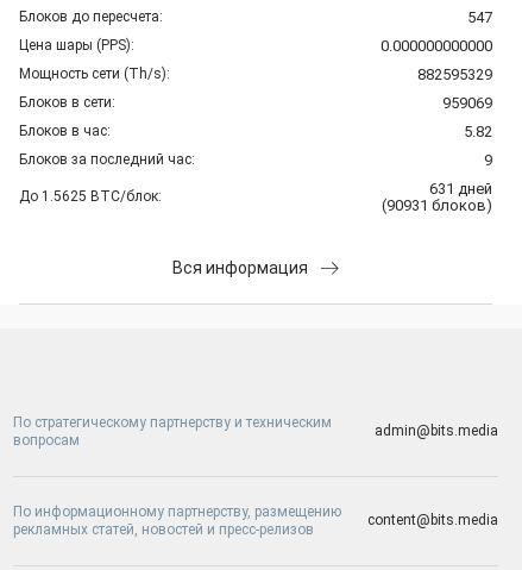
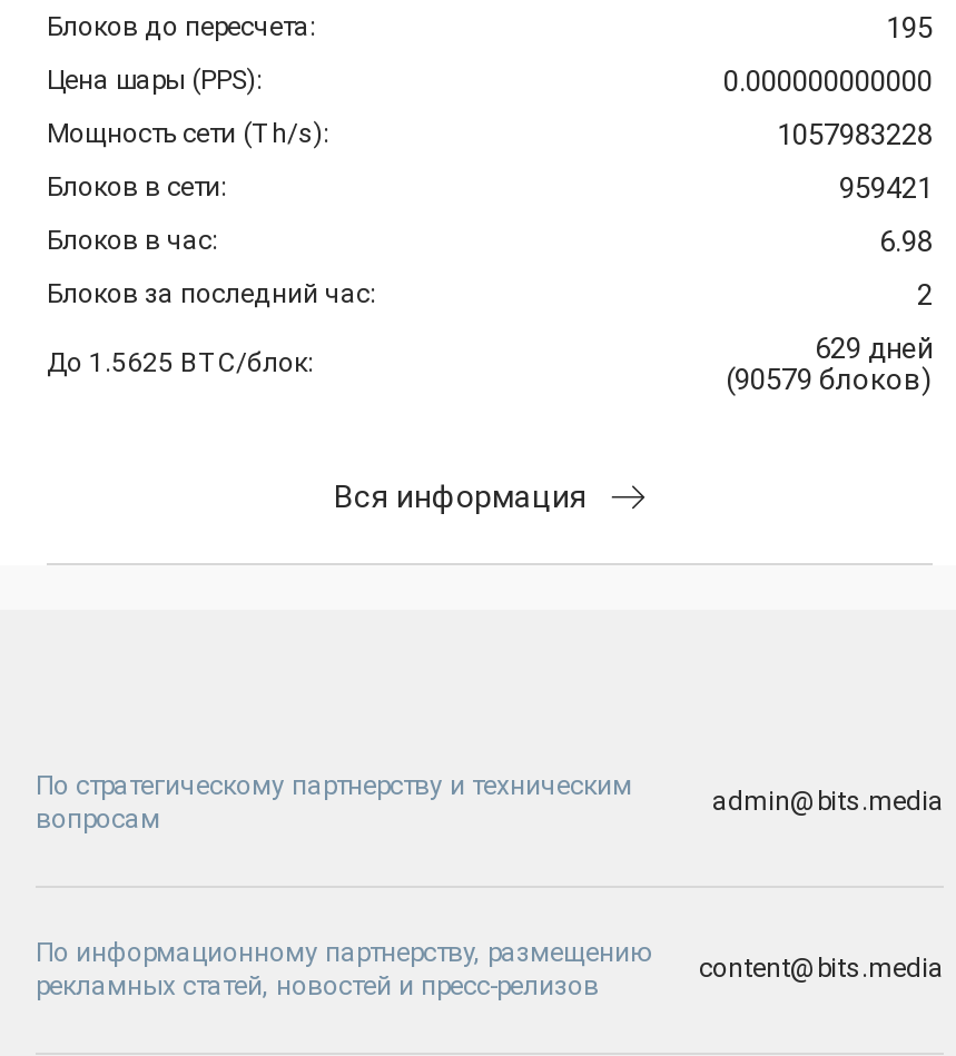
[467,8,492,26] 547 -> [886,11,933,45] 195
[417,65,492,83] 882595329 -> [777,118,933,151] 1057983228
[442,94,492,112] 959069 -> [839,171,933,205] 959421
[464,123,492,140] 5.82 -> [879,225,933,258] 6.98
[484,151,492,169] 9 -> [917,278,933,312] 2
[429,180,492,198] 631 дней -> [815,332,933,365] 629 дней
[382,196,492,214] (90931 блоков) -> [726,363,933,396] (90579 блоков)

